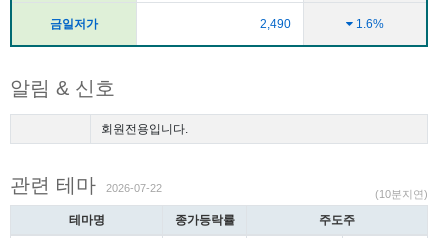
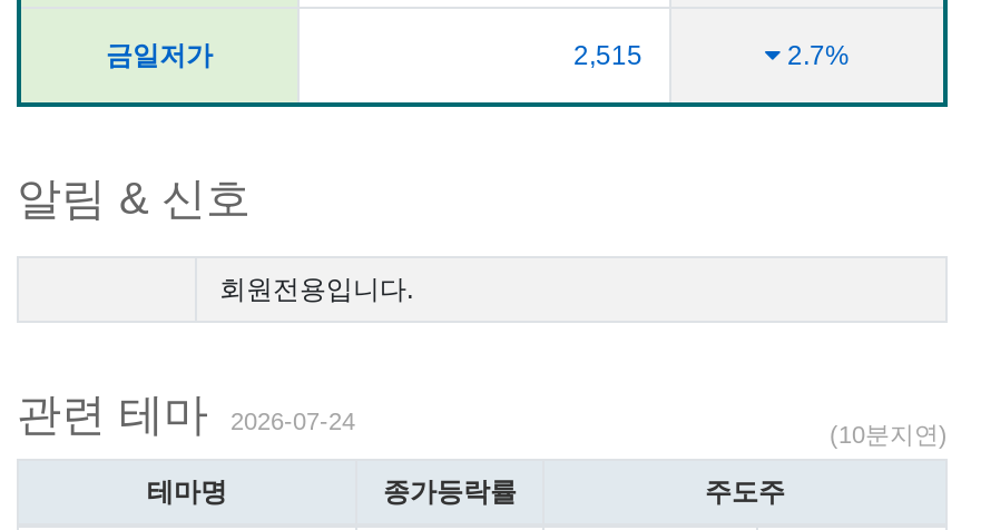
[260,17,291,31] 2,490 -> [573,40,642,71] 2,515
[353,17,384,31] 1.6% -> [781,40,850,71] 2.7%
[10,174,162,196] 관련 테마 2026-07-22 -> [17,390,355,439] 관련 테마 2026-07-24

